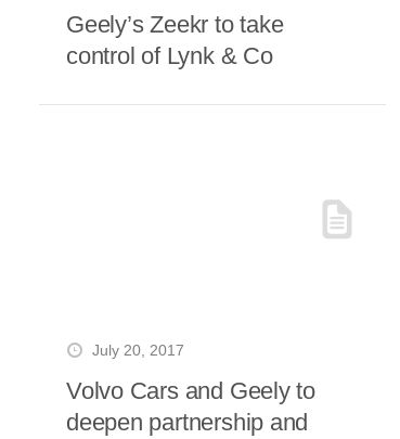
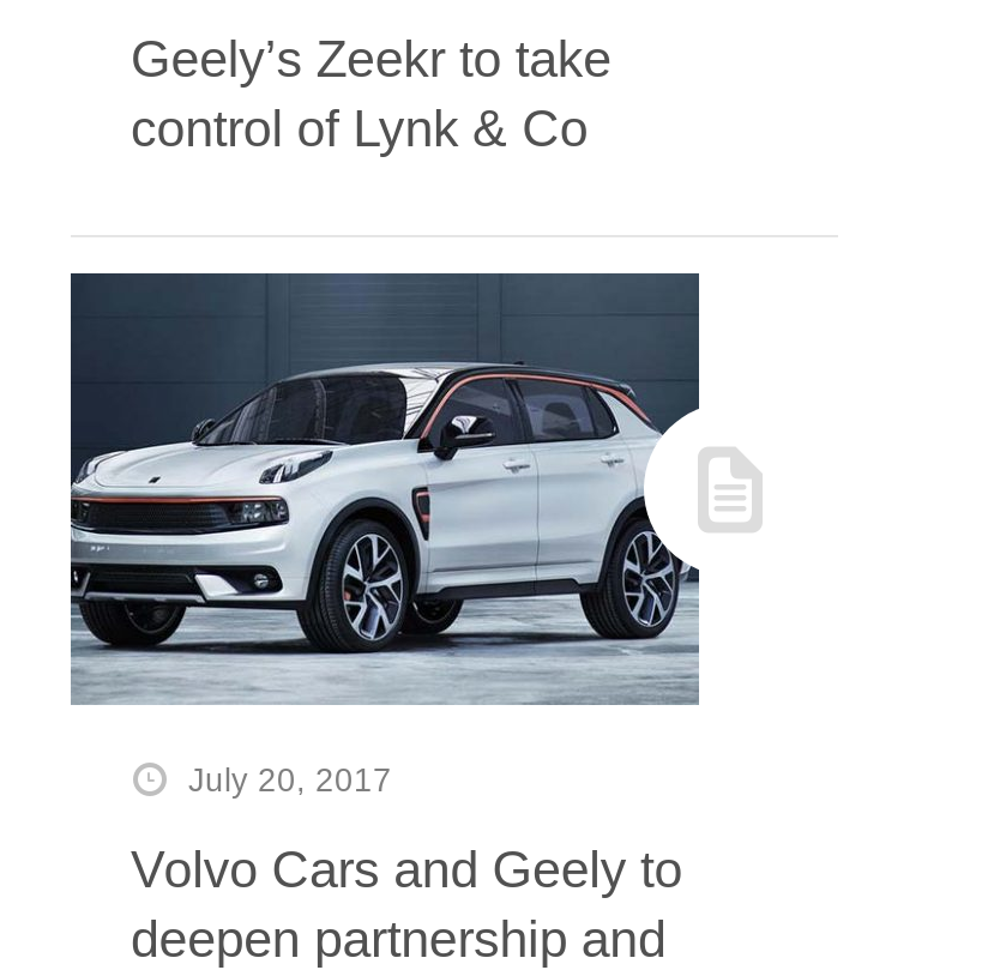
none -> [68,271,701,707] [image]

